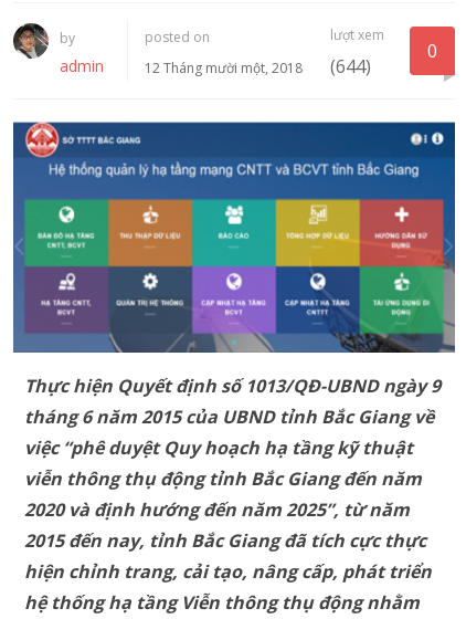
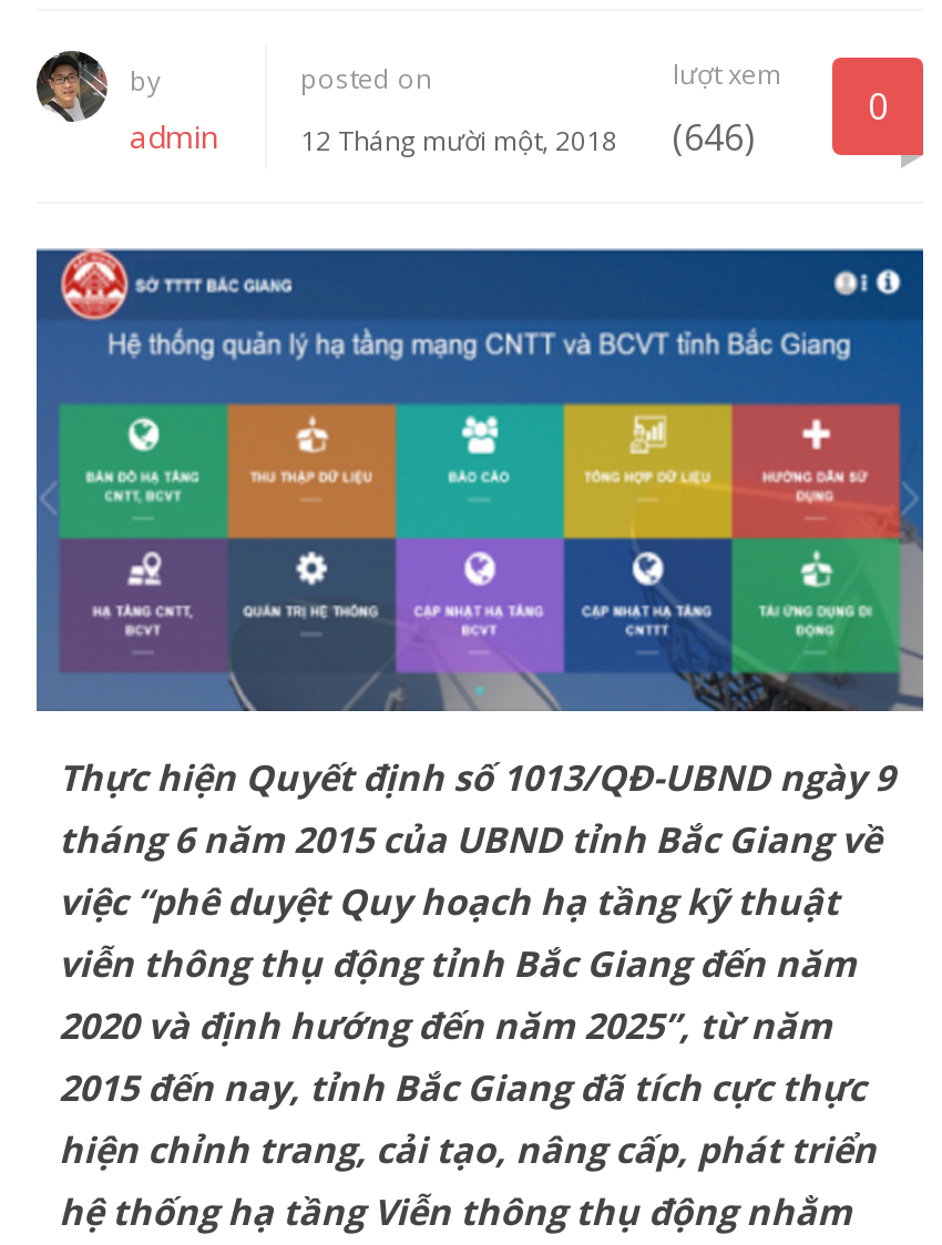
[145,54,371,78] 12 Tháng mười một, 2018 (644) -> [300,113,755,162] 12 Tháng mười một, 2018 (646)

